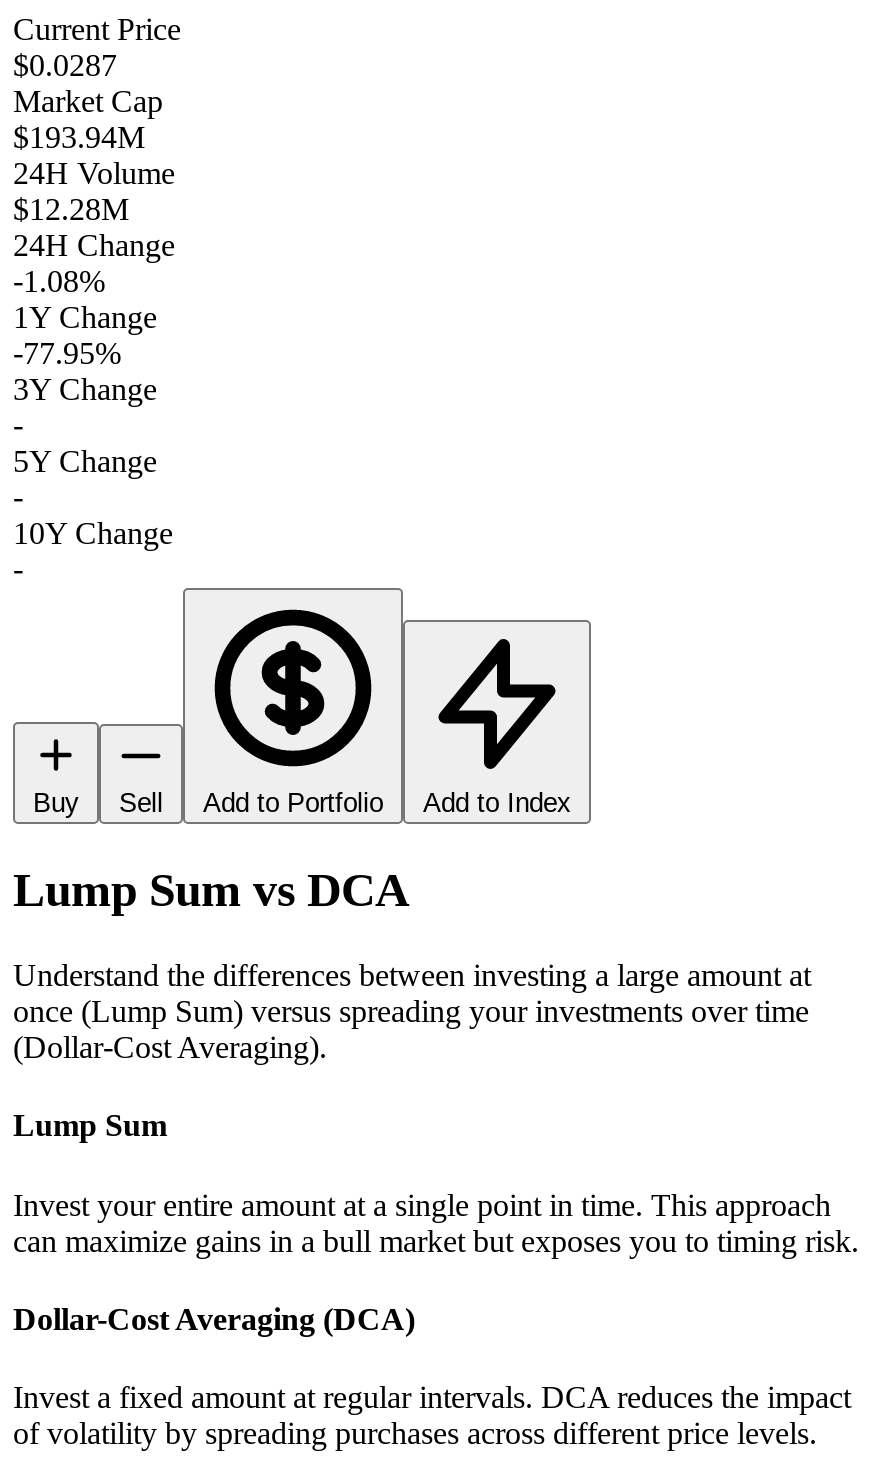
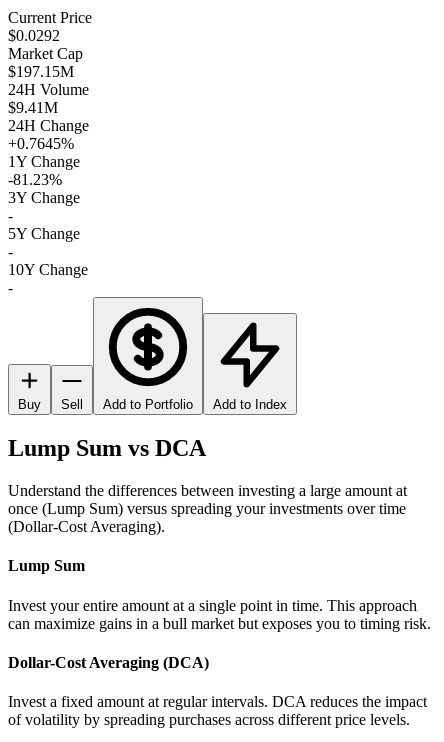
[13,49,117,83] $0.0287 -> [8,27,60,44] $0.0292
[13,121,145,155] $193.94M -> [8,63,74,80] $197.15M
[13,193,129,227] $12.28M -> [8,99,58,116] $9.41M
[13,265,105,299] -1.08% -> [8,135,74,152] +0.7645%
[13,337,121,371] -77.95% -> [8,171,62,188] -81.23%

